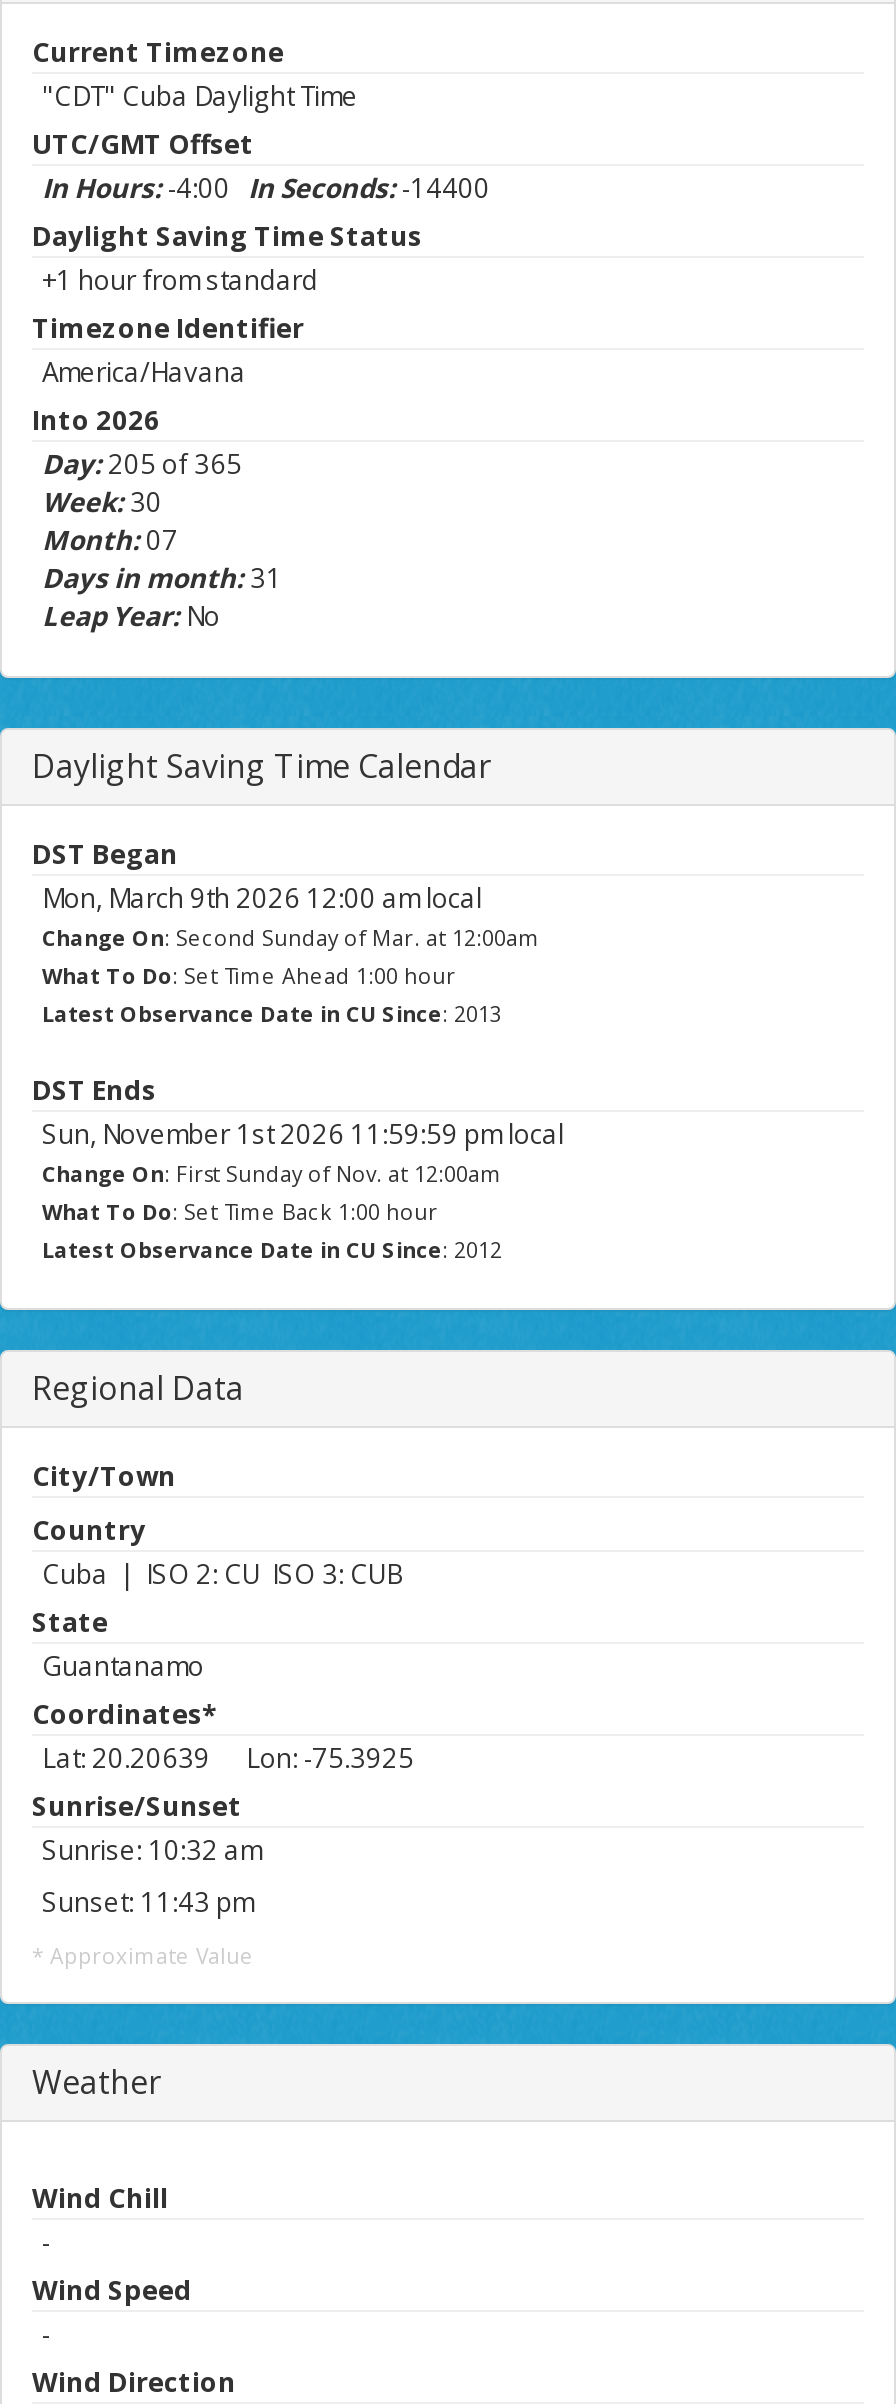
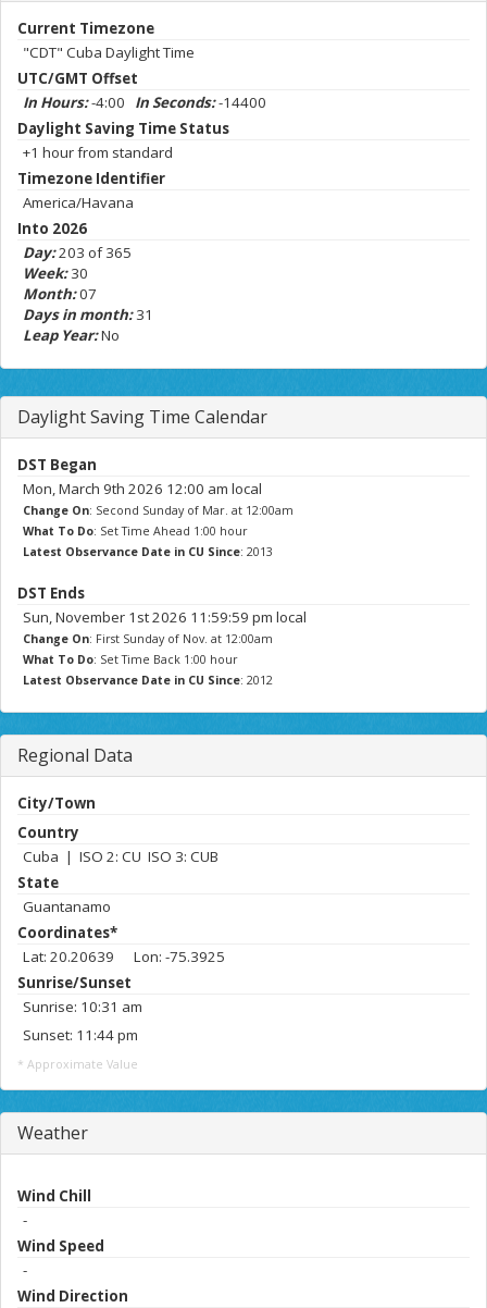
[42,446,242,482] Day:205 of 365 -> [23,243,132,262] Day:203 of 365
[42,1832,262,1868] Sunrise: 10:32 am -> [23,997,142,1016] Sunrise: 10:31 am
[42,1884,254,1920] Sunset: 11:43 pm -> [23,1025,138,1045] Sunset: 11:44 pm

